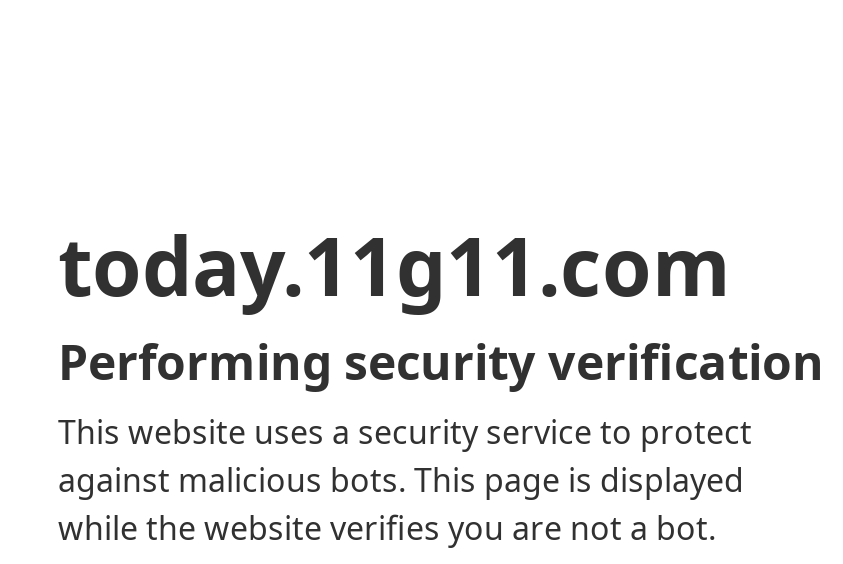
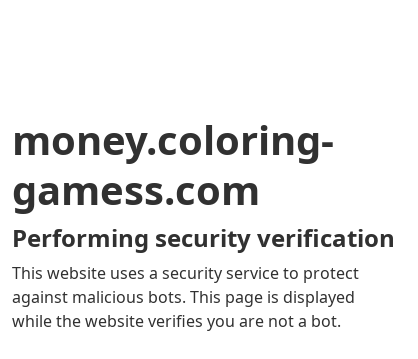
[58,210,730,320] today.11g11.com -> [12,112,334,217] money.coloring- | gamess.com

